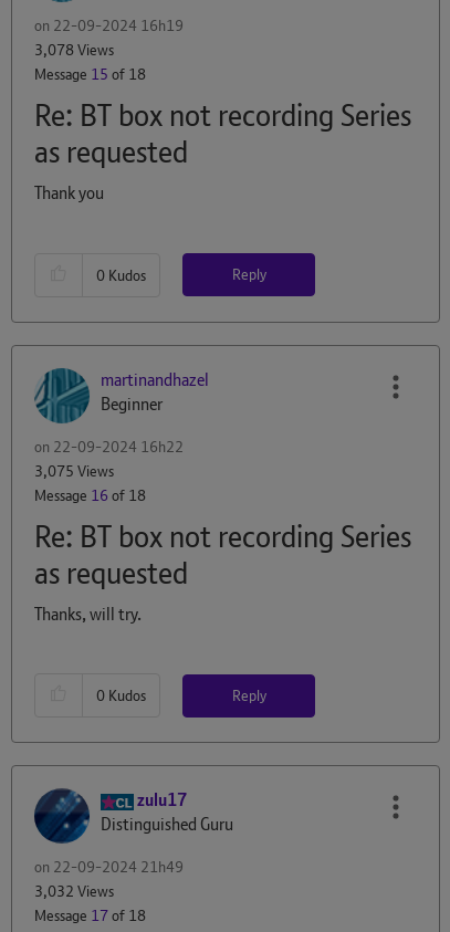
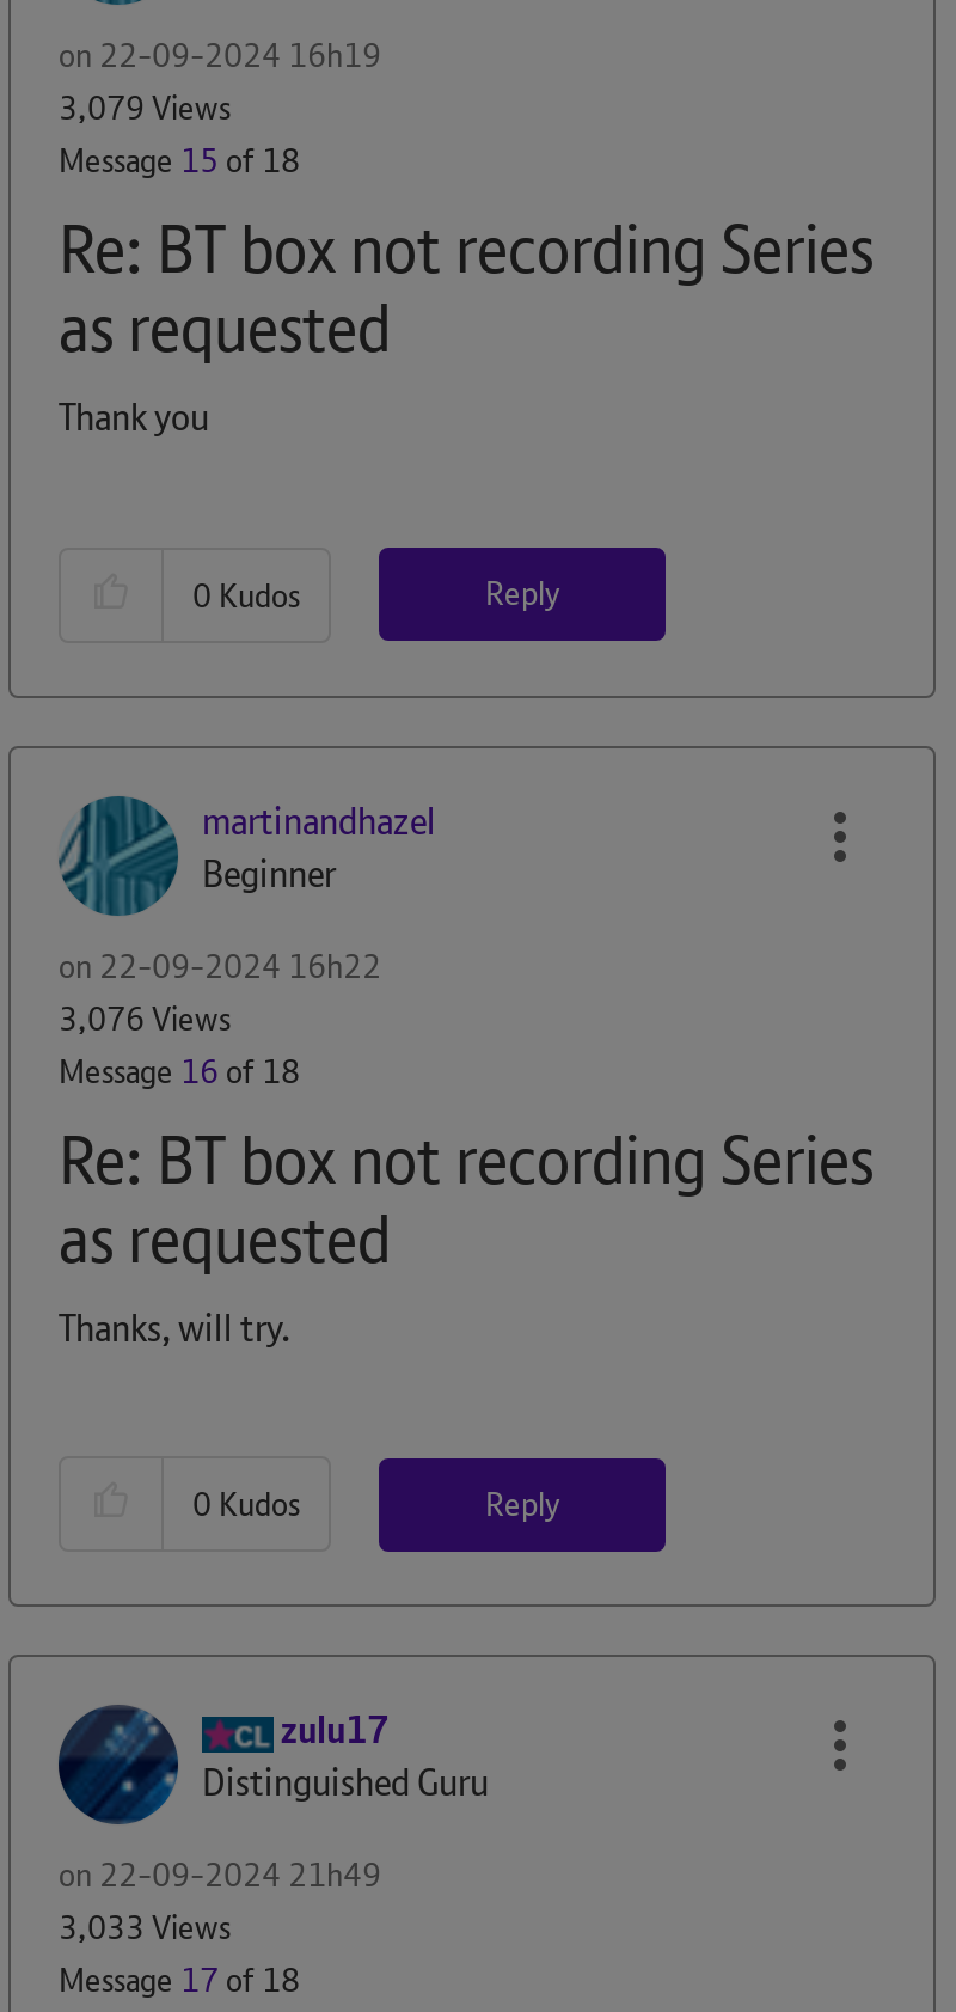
[34,40,114,60] 3,078 Views -> [59,86,231,129] 3,079 Views
[34,460,114,480] 3,075 Views -> [59,996,231,1039] 3,076 Views
[34,881,114,901] 3,032 Views -> [59,1906,231,1949] 3,033 Views

